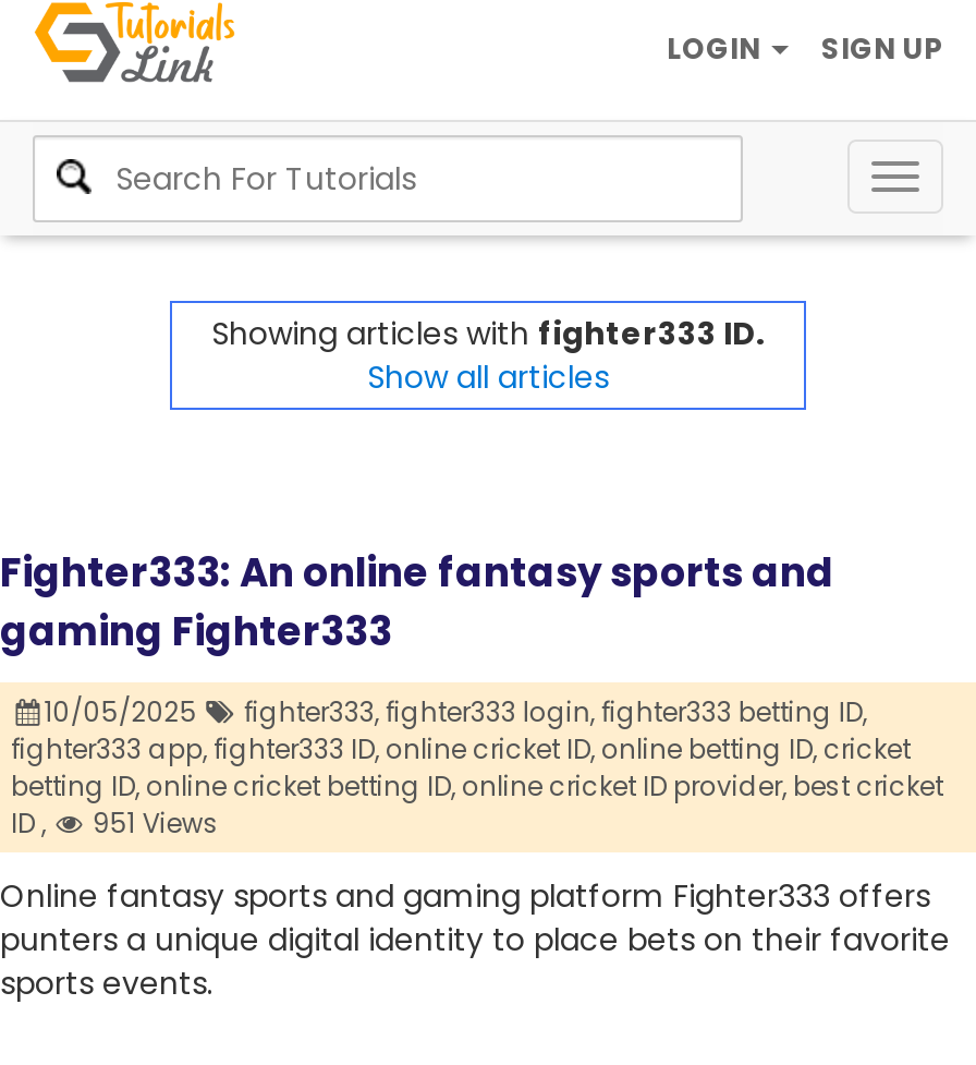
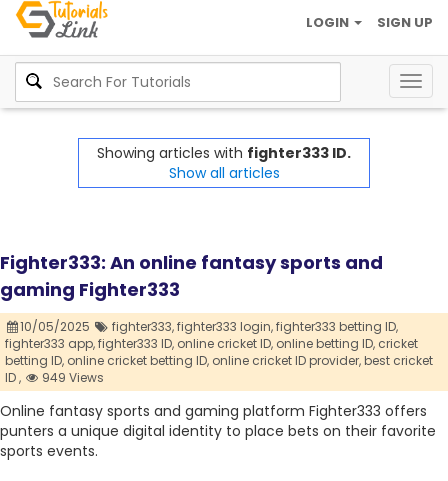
[11,805,219,842] ID , 951 Views -> [5,369,104,386] ID , 949 Views

